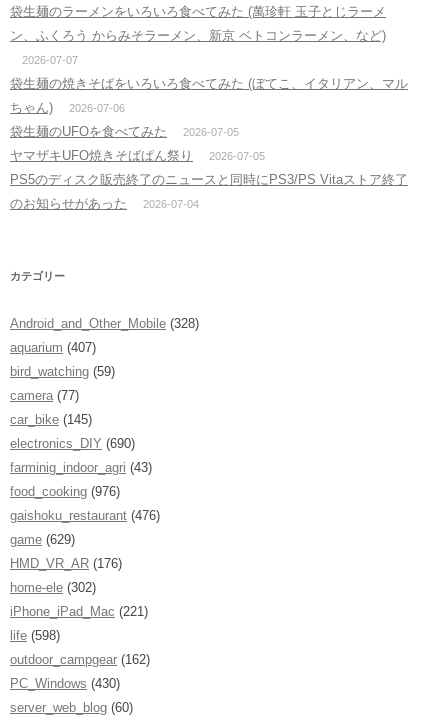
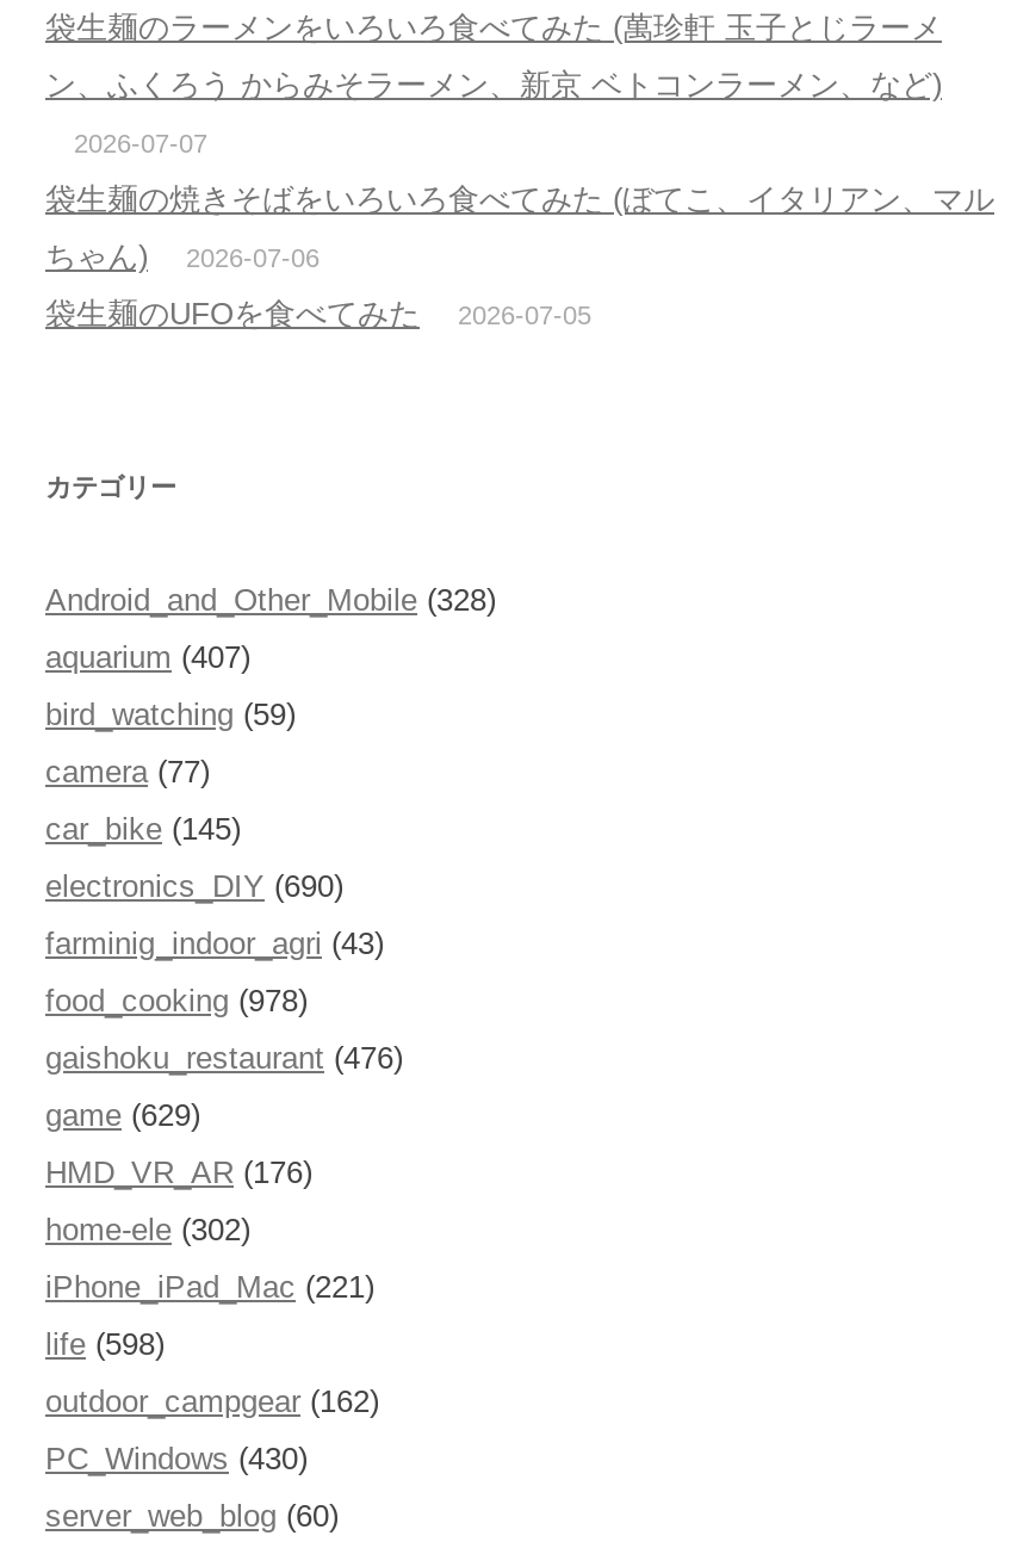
[10,148,408,211] ヤマザキUFO焼きそばぱん祭り | 2026-07-05 | PS5のディスク販売終了のニュースと同時にPS3/PS Vitaストア終了 | のお知らせがあった | 2026-07-04 -> none
[10,484,120,499] food_cooking (976) -> [45,983,308,1019] food_cooking (978)

